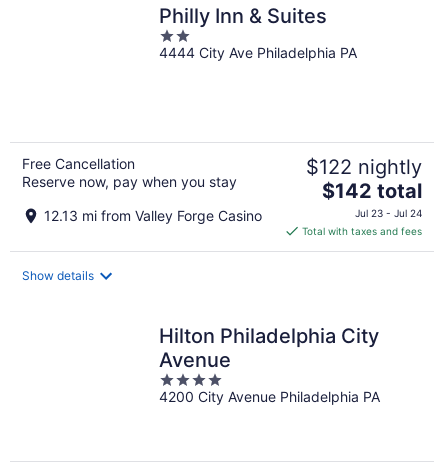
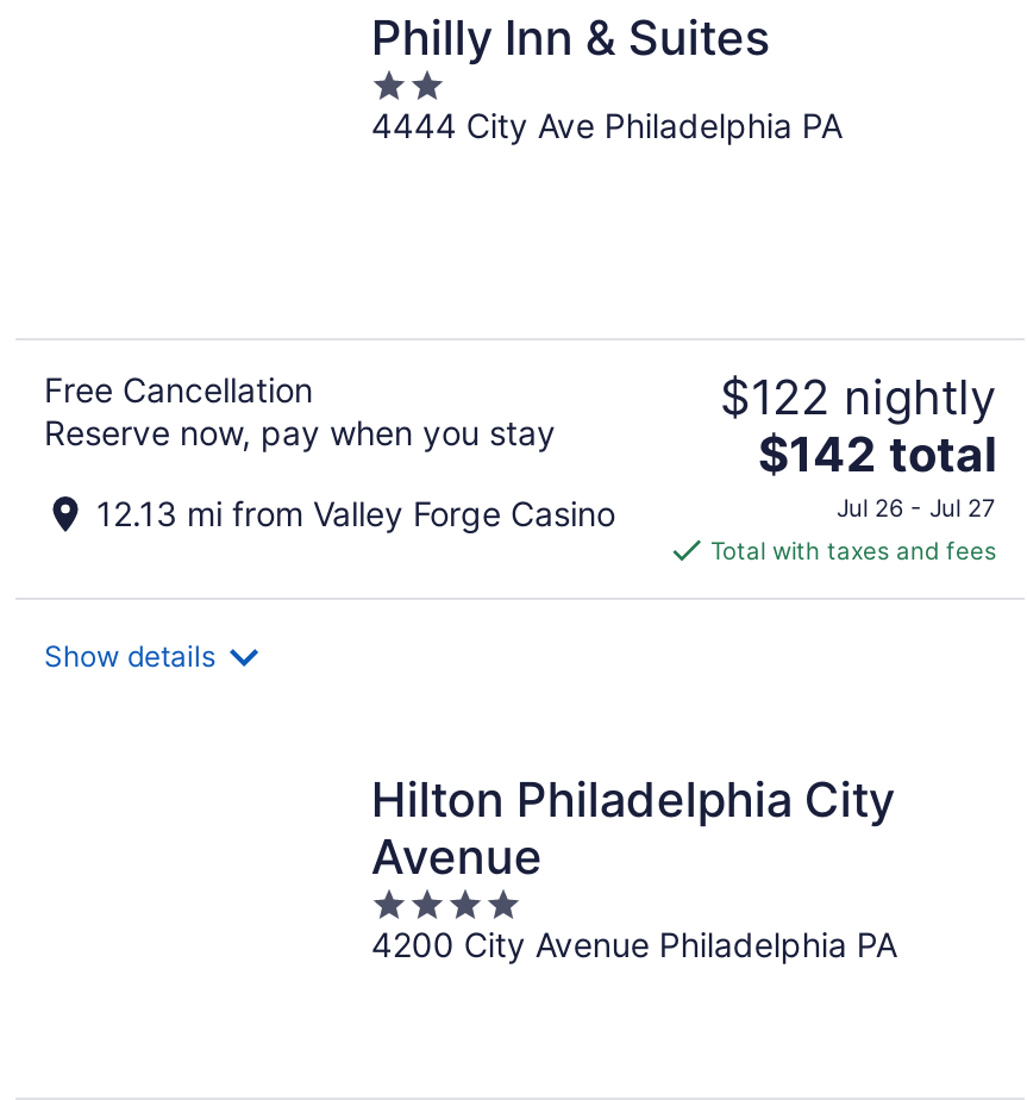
[355,207,422,219] Jul 23 - Jul 24 -> [837,492,996,520] Jul 26 - Jul 27

